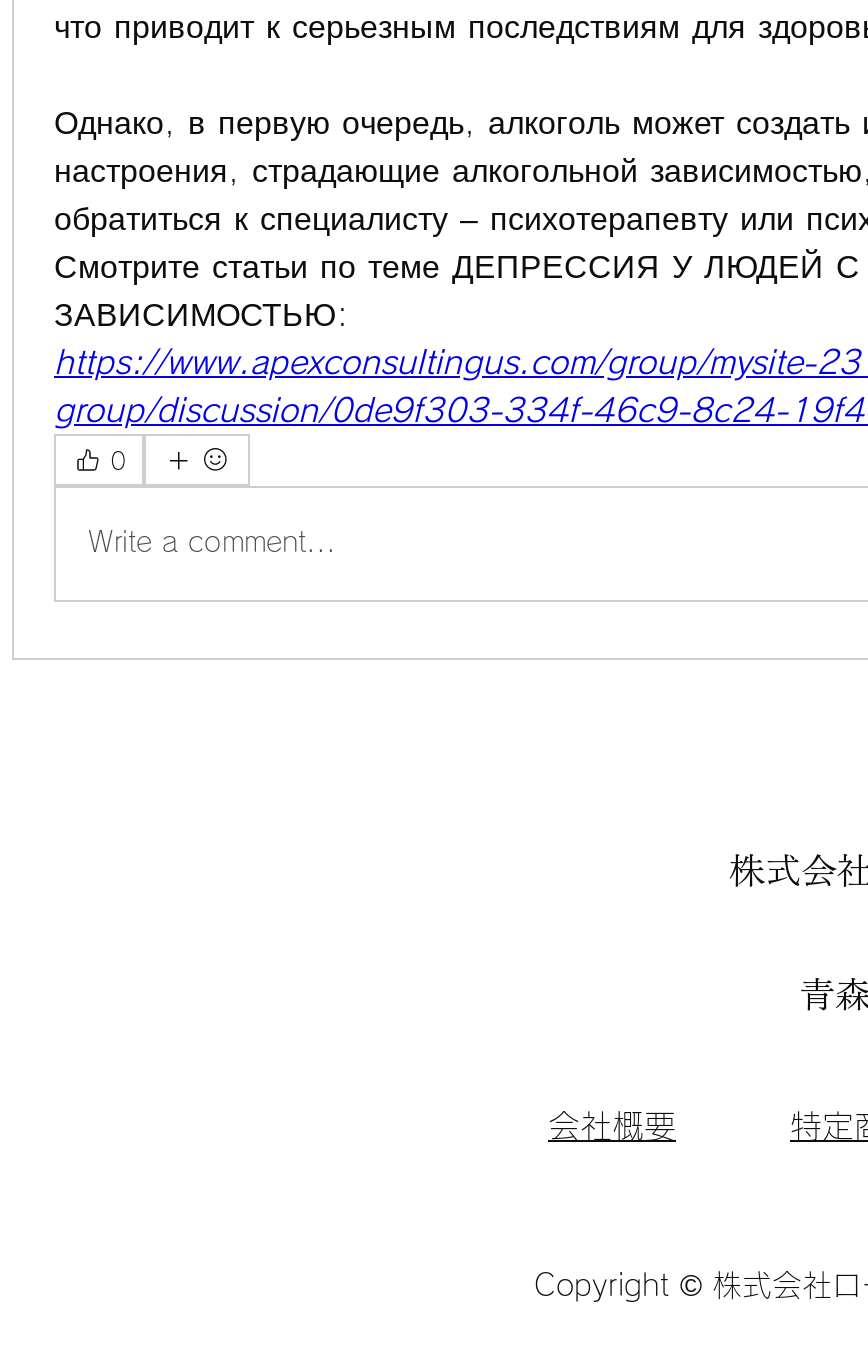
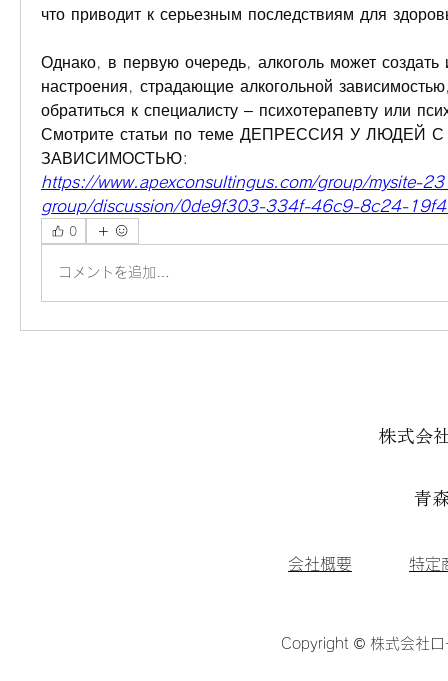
[88,528,336,556] Write a comment... -> [58,265,170,279] コメントを追加…

